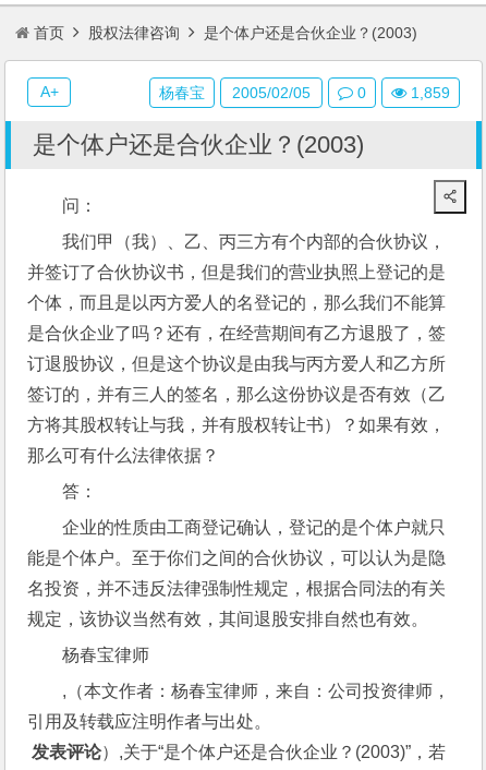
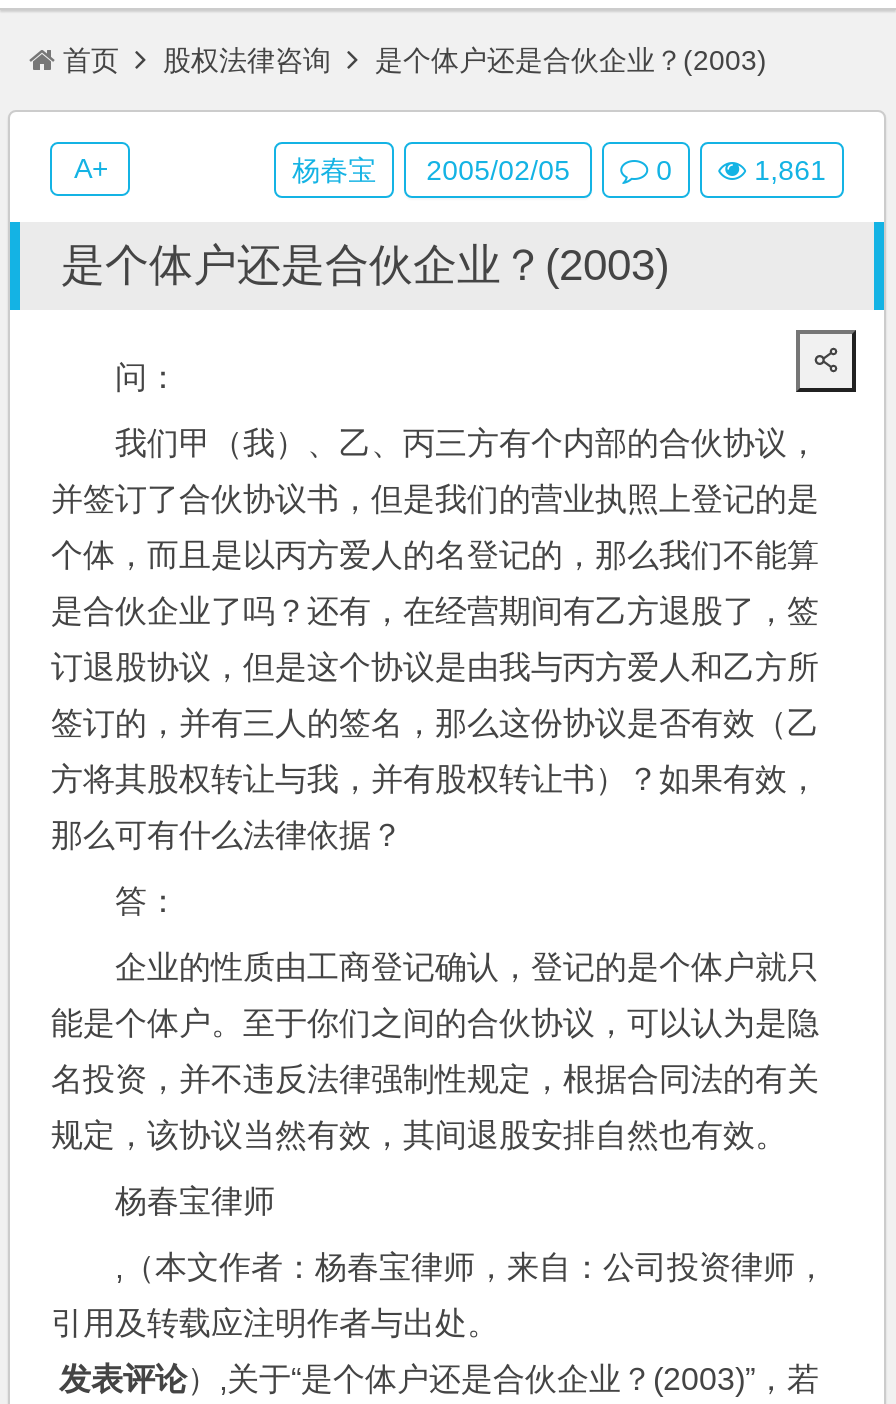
[407,84,450,101] 1,859 -> [746,154,826,186] 1,861

